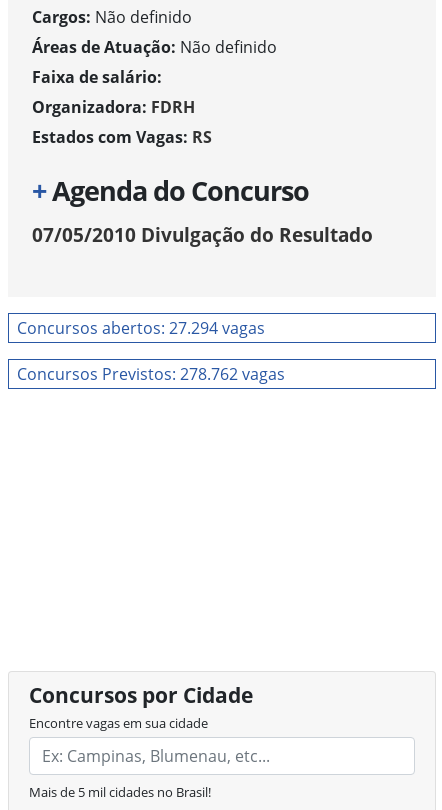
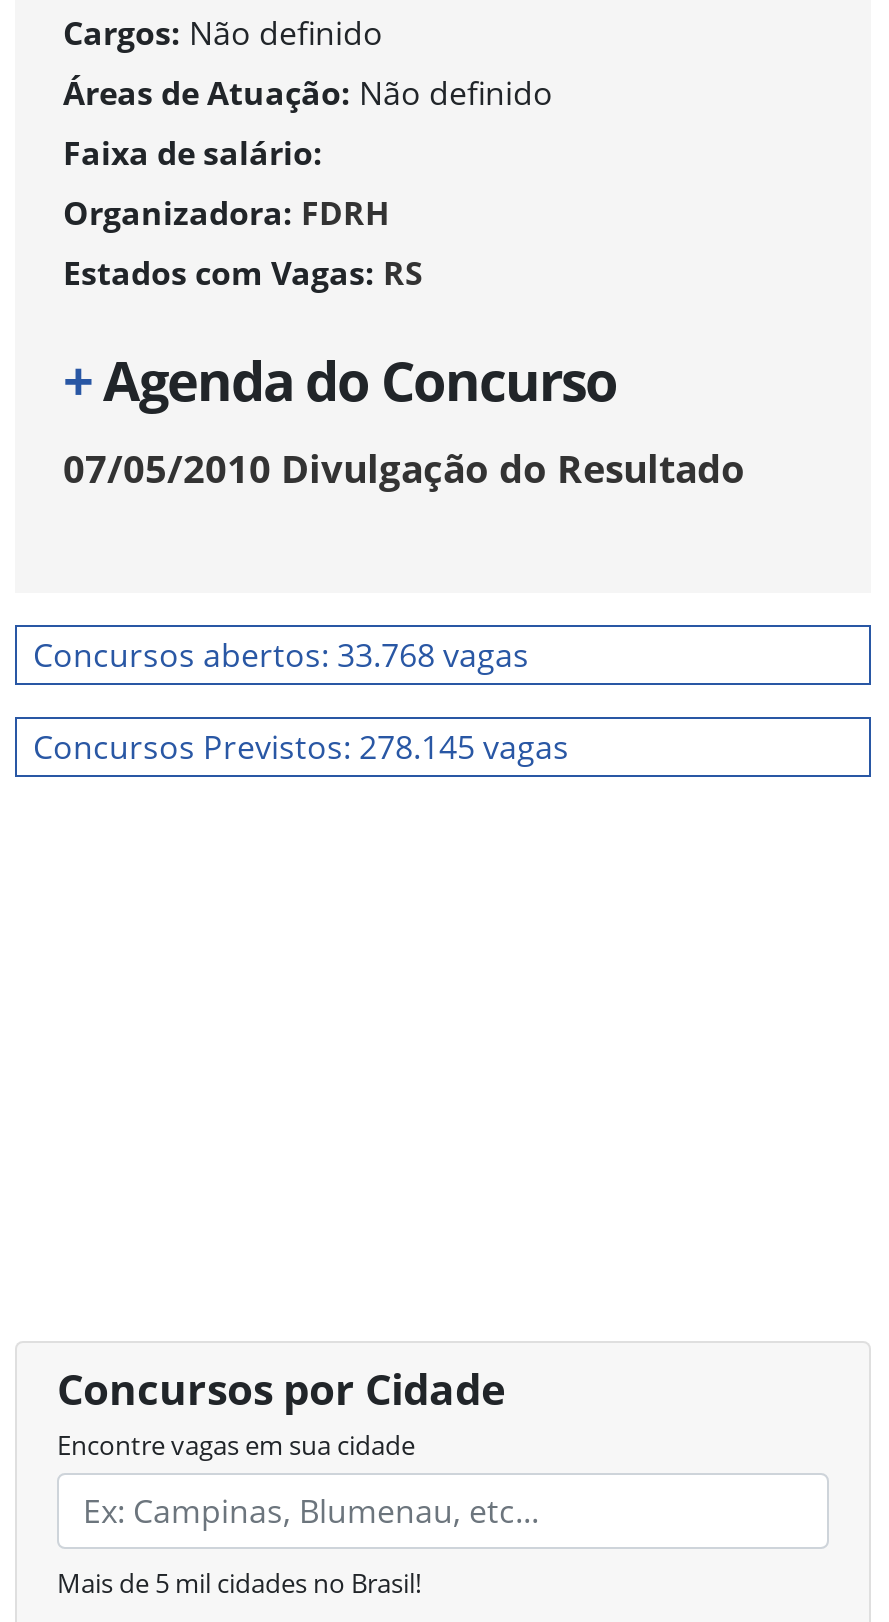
[17,317,265,339] Concursos abertos: 27.294 vagas -> [33,633,529,677] Concursos abertos: 33.768 vagas
[17,363,285,385] Concursos Previstos: 278.762 vagas -> [33,725,569,769] Concursos Previstos: 278.145 vagas

